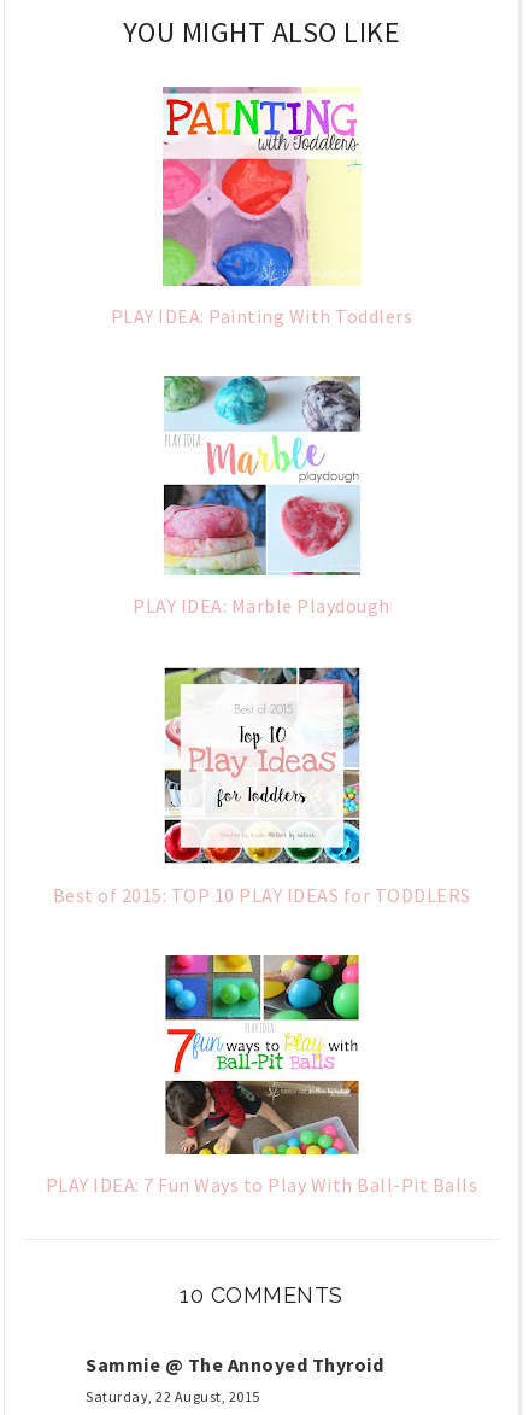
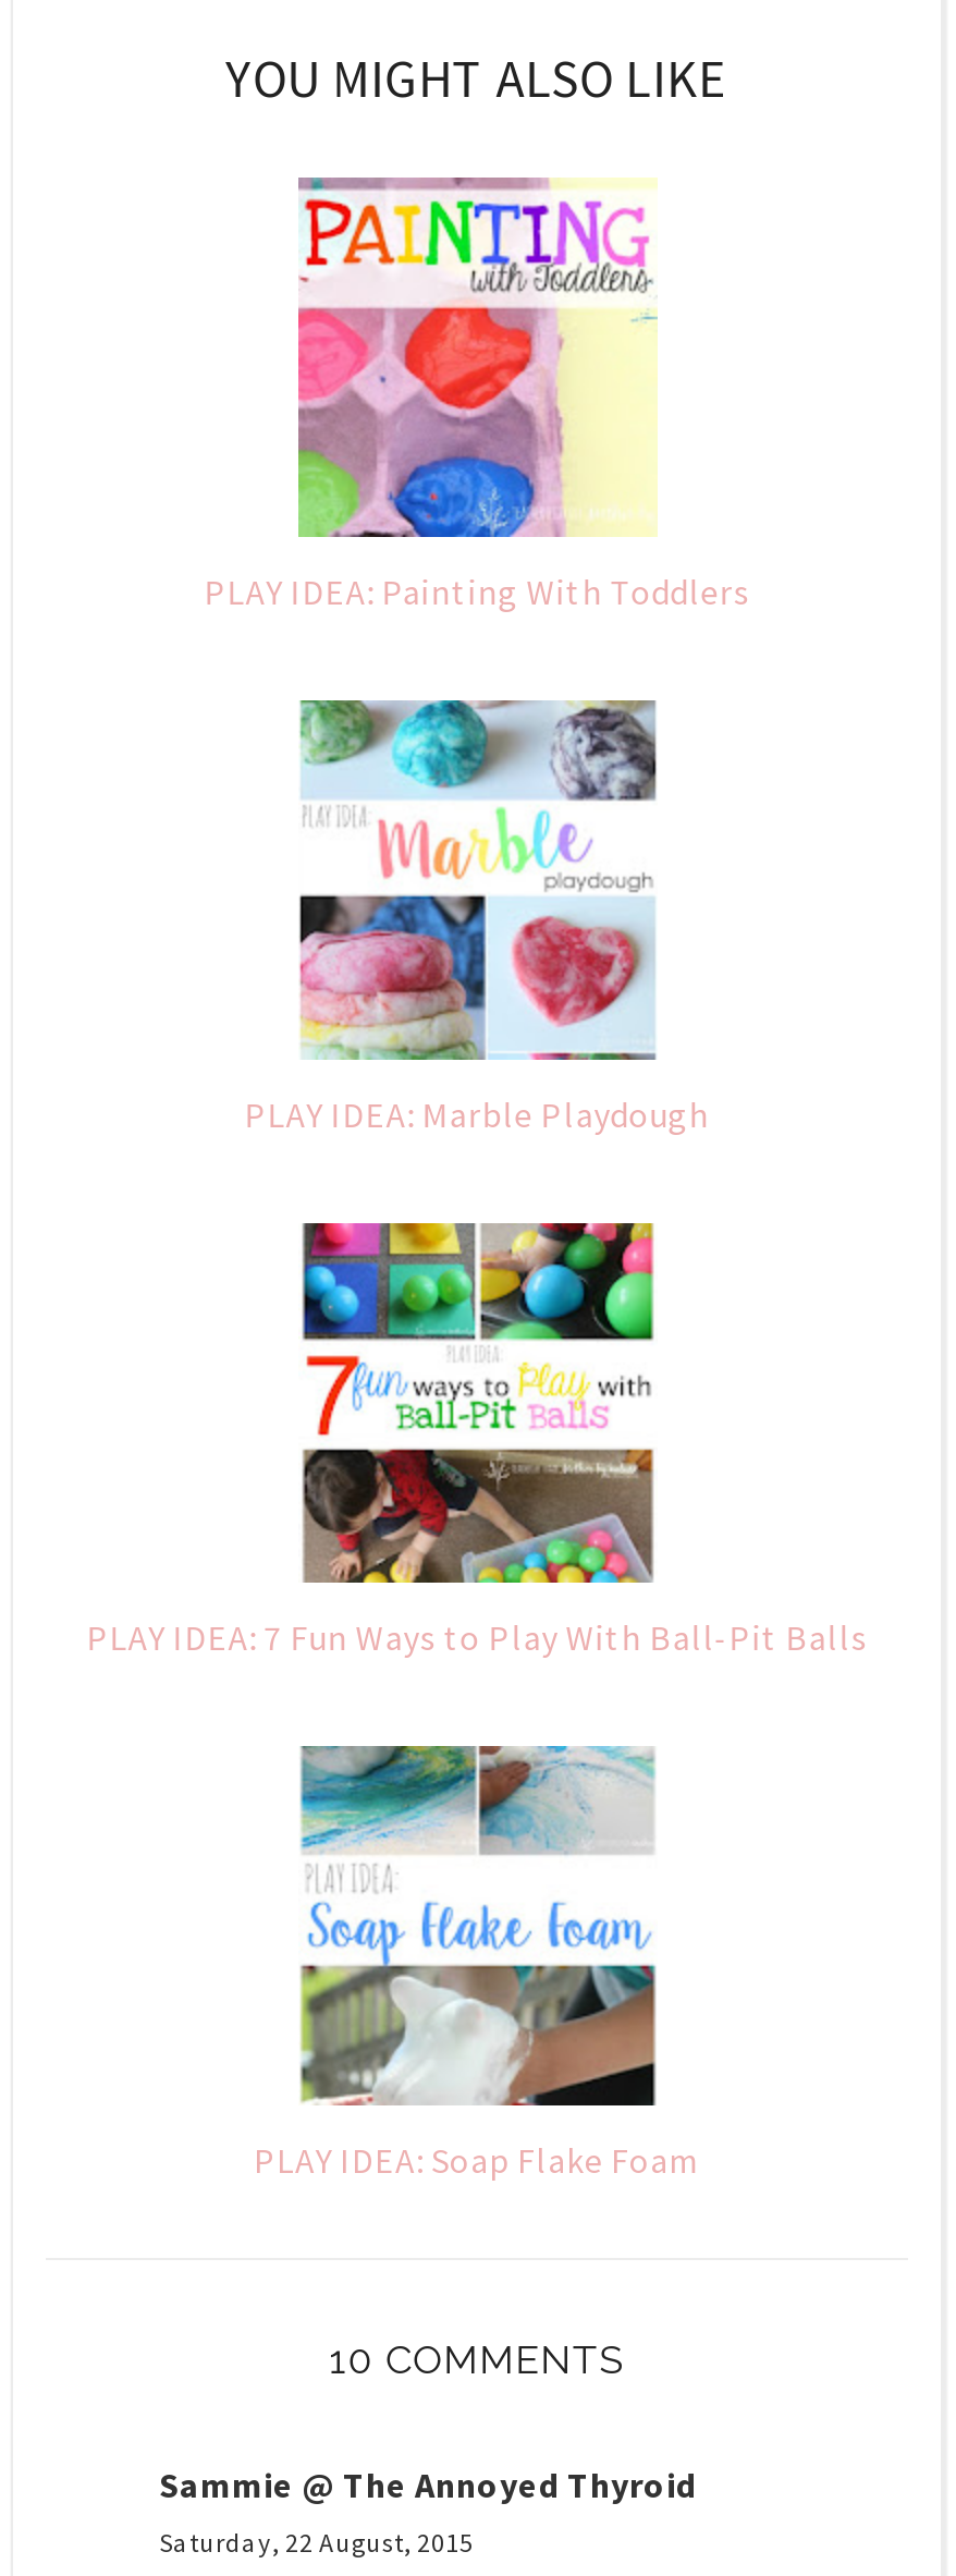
[52,666,471,907] [image] | Best of 2015: TOP 10 PLAY IDEAS for TODDLERS -> none
moved [46,953,477,1196] -> [87,1219,867,1658]: [image] | PLAY IDEA: 7 Fun Ways to Play With Ball-Pit Balls
none -> [254,1744,700,2181] [image] | PLAY IDEA: Soap Flake Foam

